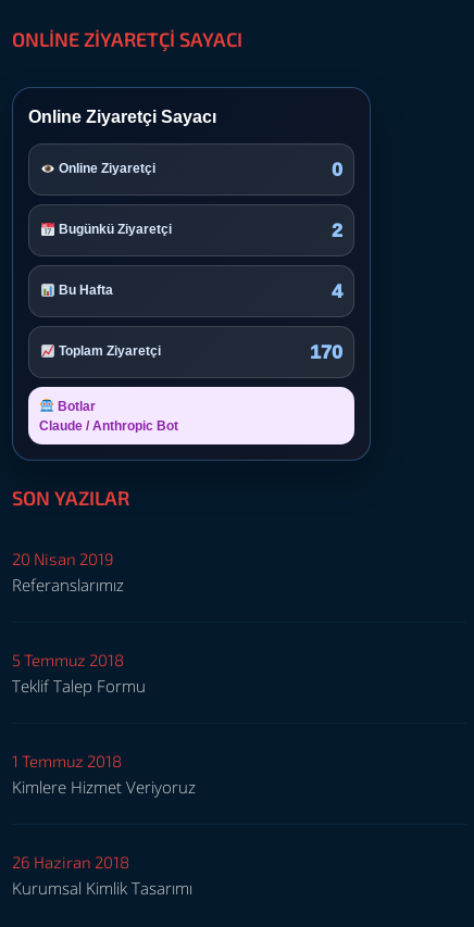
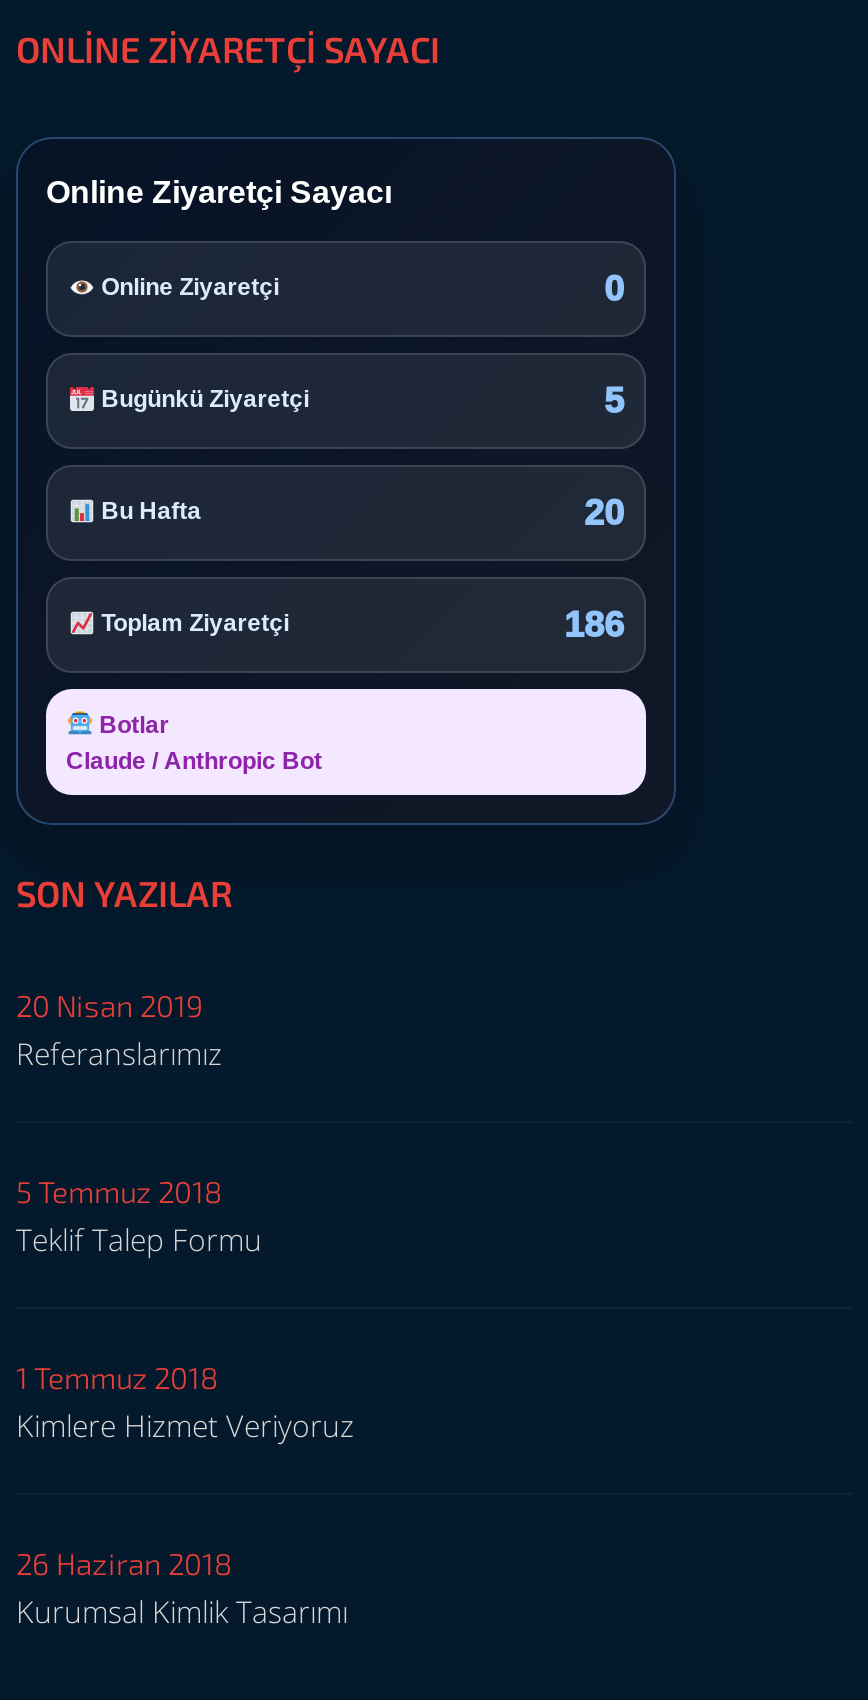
[332,220,342,241] 2 -> [604,381,624,421] 5
[332,280,342,302] 4 -> [584,493,624,533] 20
[310,341,342,363] 170 -> [564,605,624,645] 186

